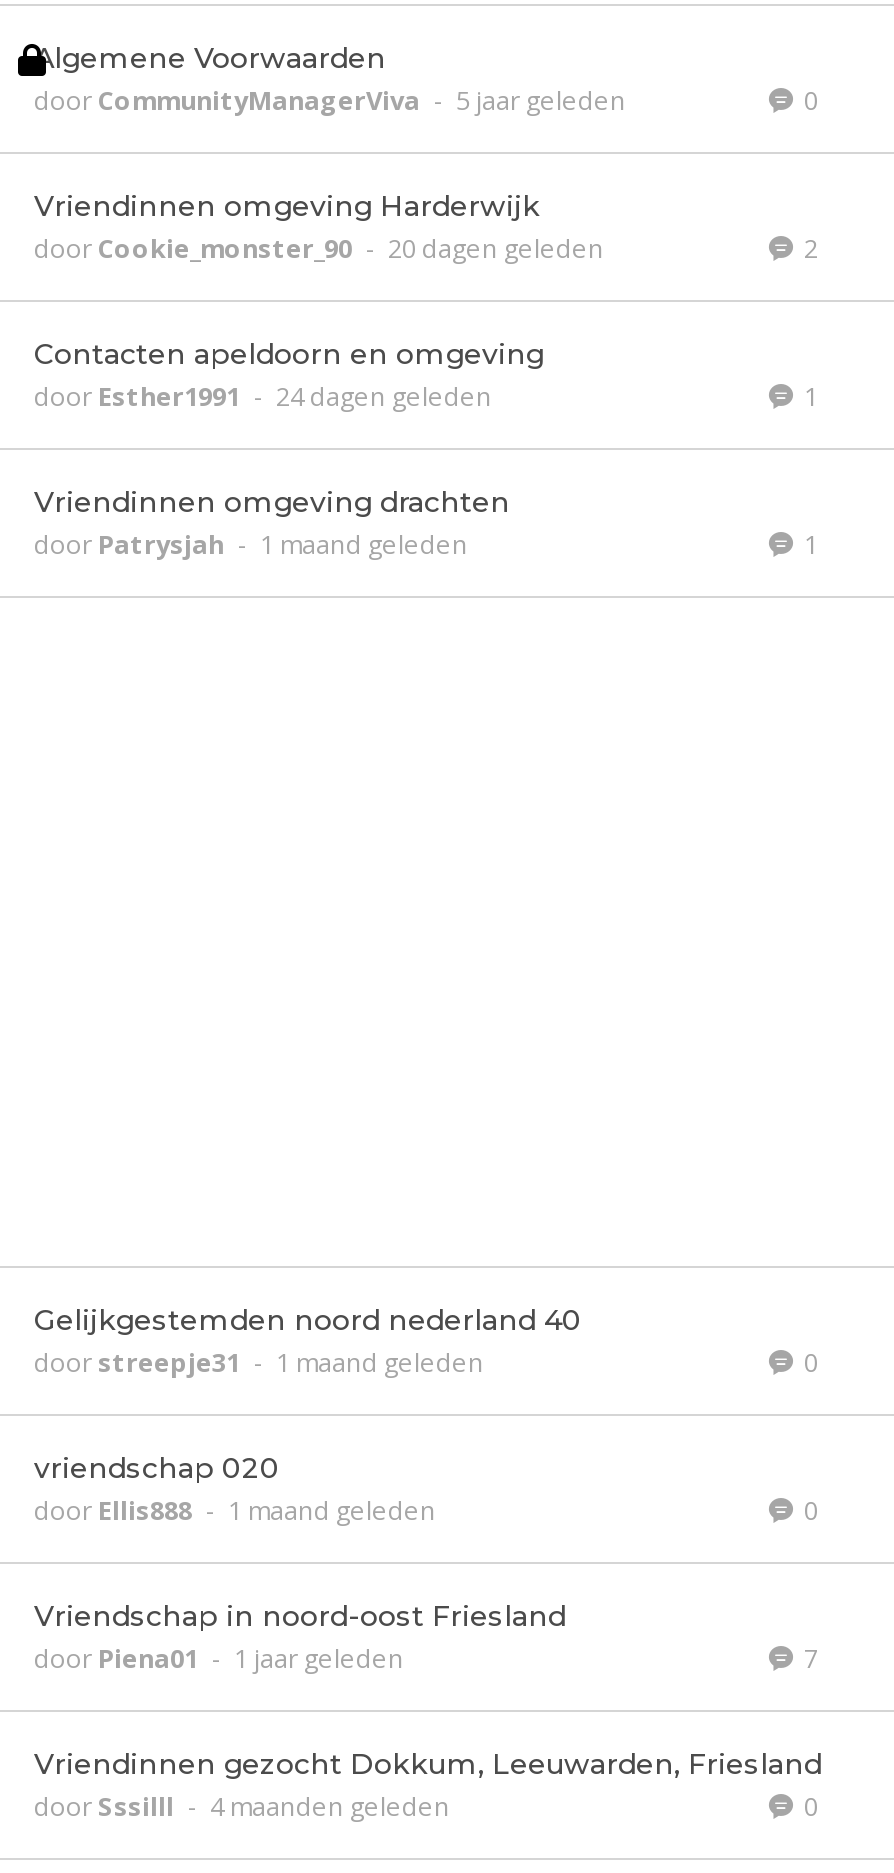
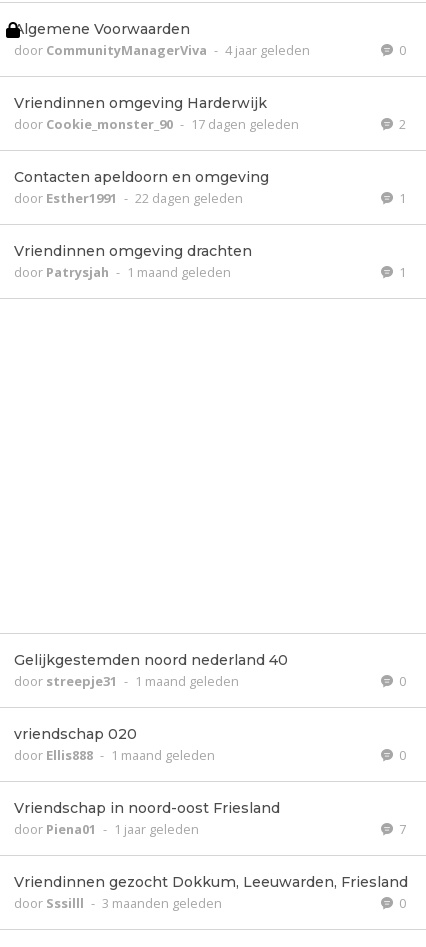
[34,82,626,118] door CommunityManagerViva - 5 jaar geleden -> [14,41,310,59] door CommunityManagerViva - 4 jaar geleden
[34,230,604,266] door Cookie_monster_90 - 20 dagen geleden -> [14,115,299,133] door Cookie_monster_90 - 17 dagen geleden
[34,378,492,414] door Esther1991 - 24 dagen geleden -> [14,189,243,207] door Esther1991 - 22 dagen geleden
[34,1788,450,1824] door Sssilll - 4 maanden geleden -> [14,894,222,912] door Sssilll - 3 maanden geleden

